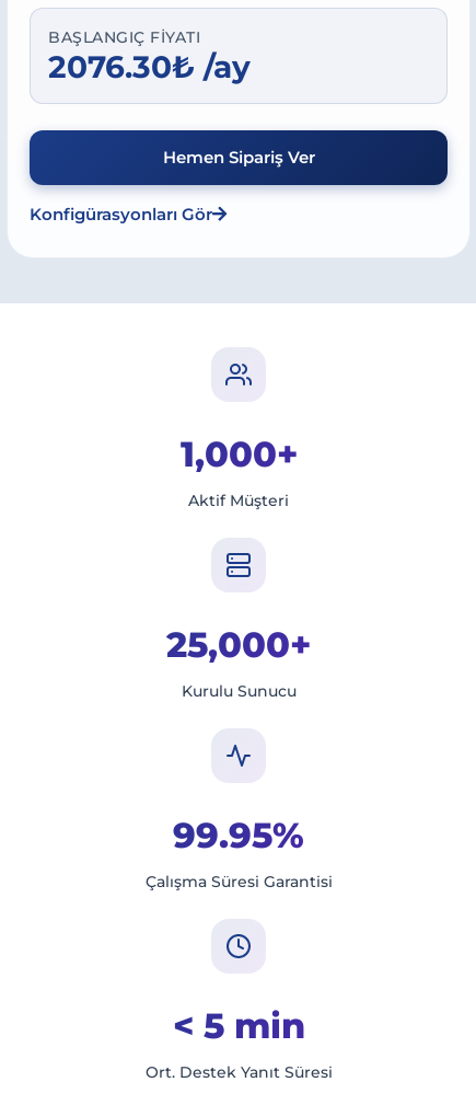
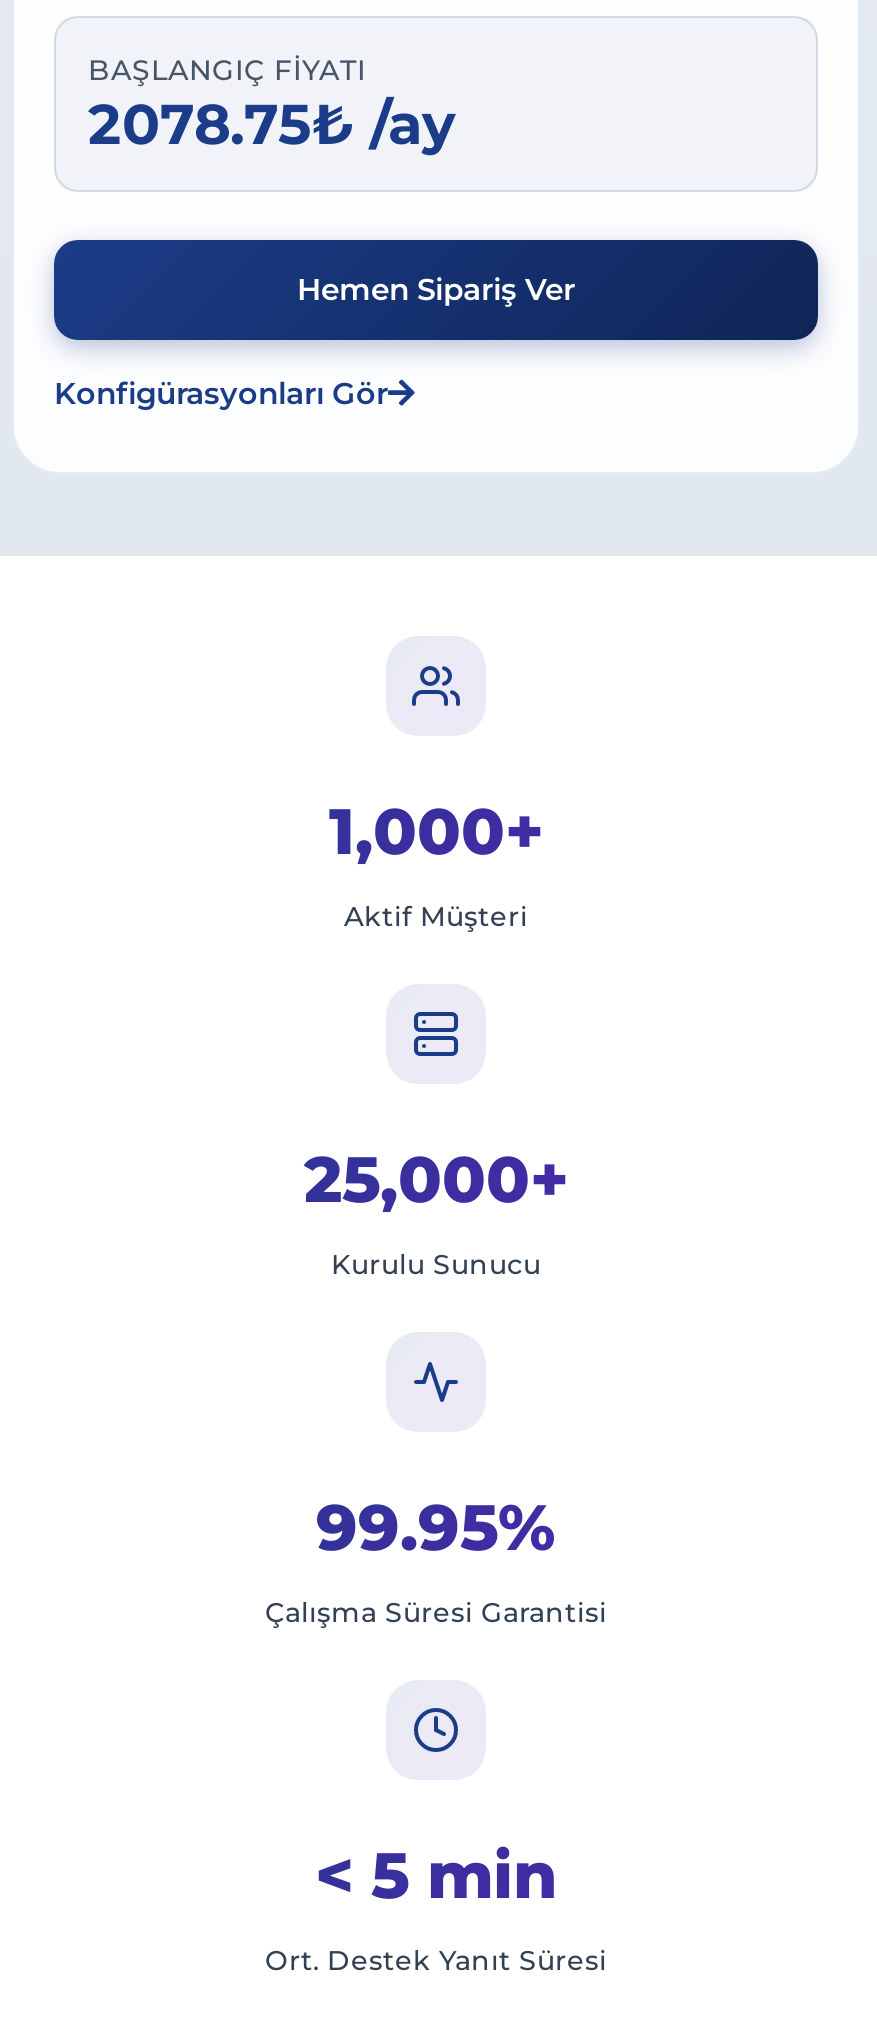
[48,48,251,85] 2076.30₺ /ay -> [88,90,456,158] 2078.75₺ /ay

